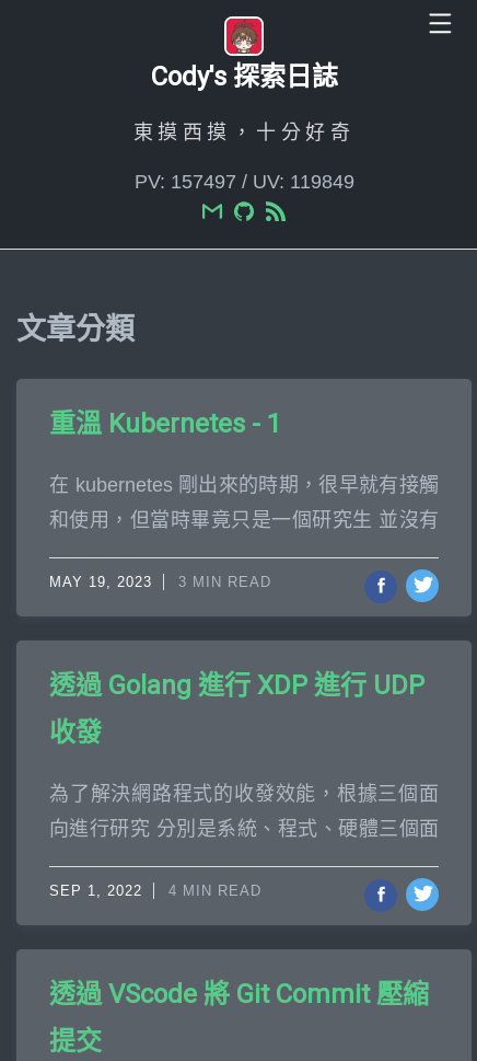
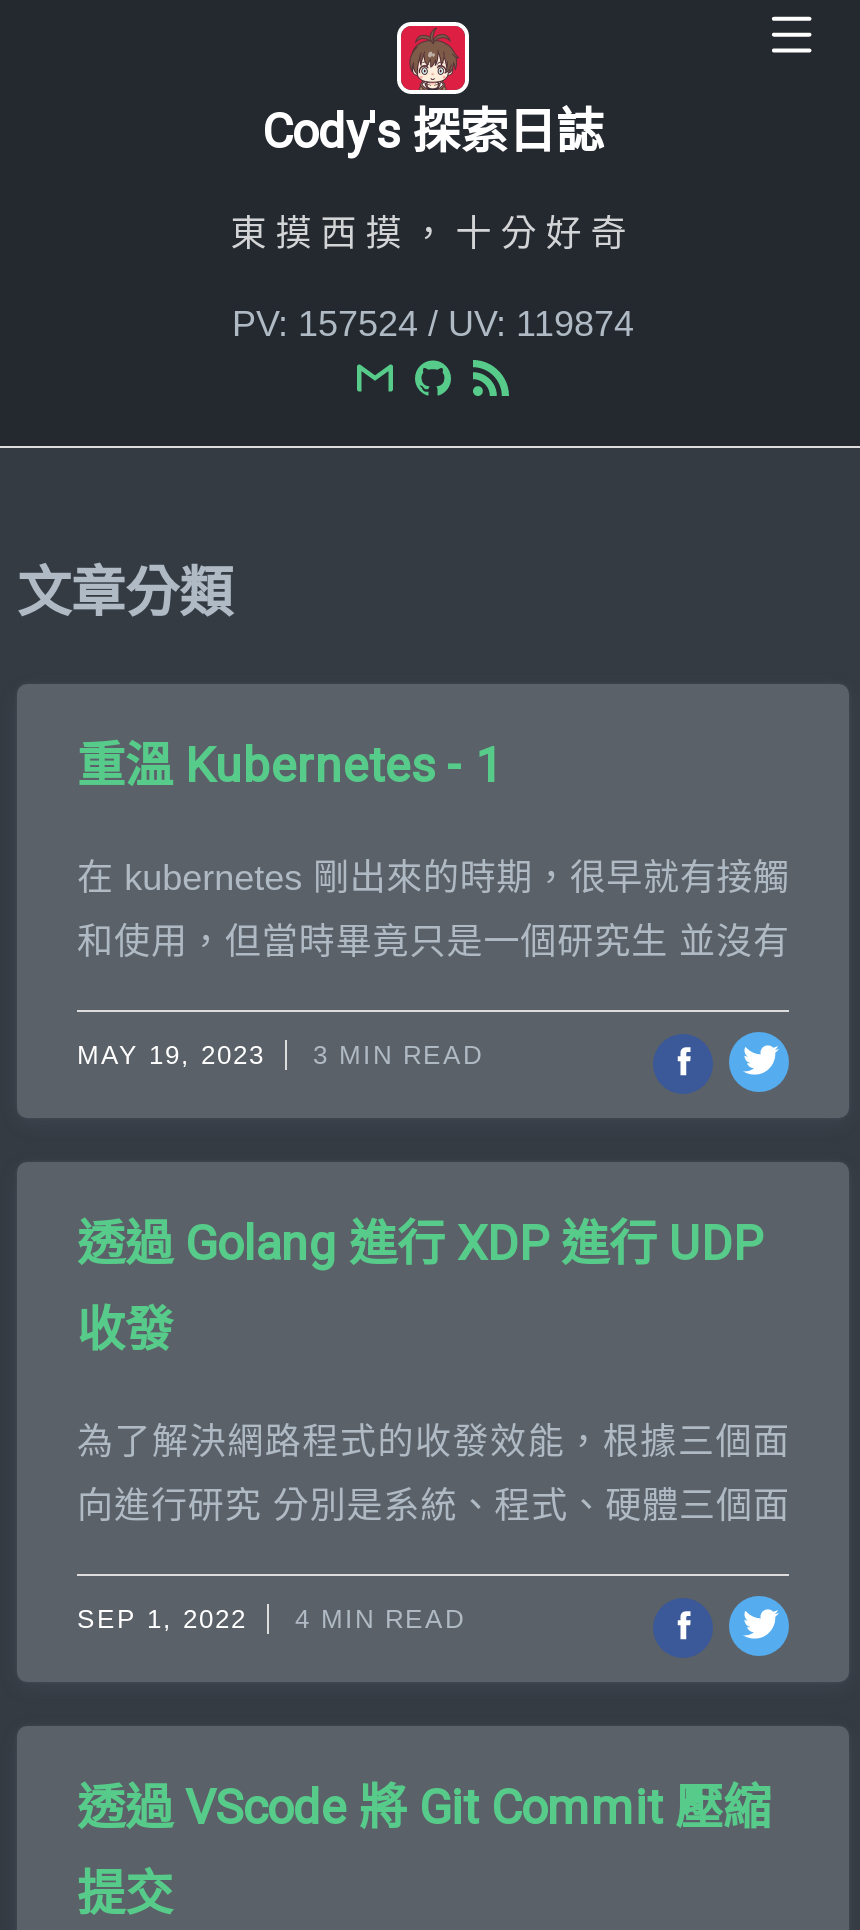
[134,171,354,193] PV: 157497 / UV: 119849 -> [232,304,634,344] PV: 157524 / UV: 119874

